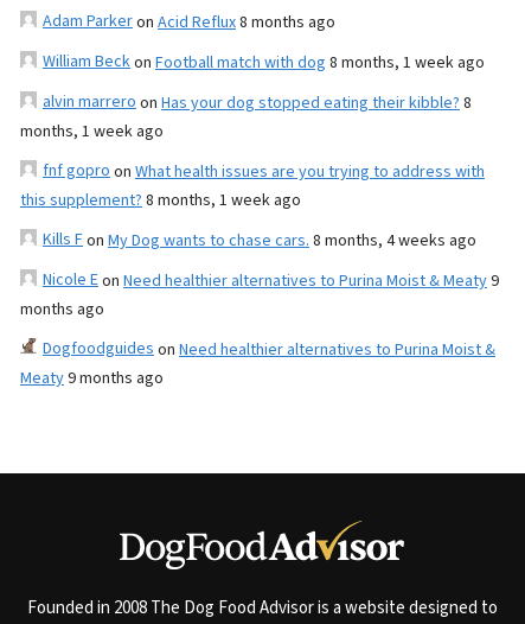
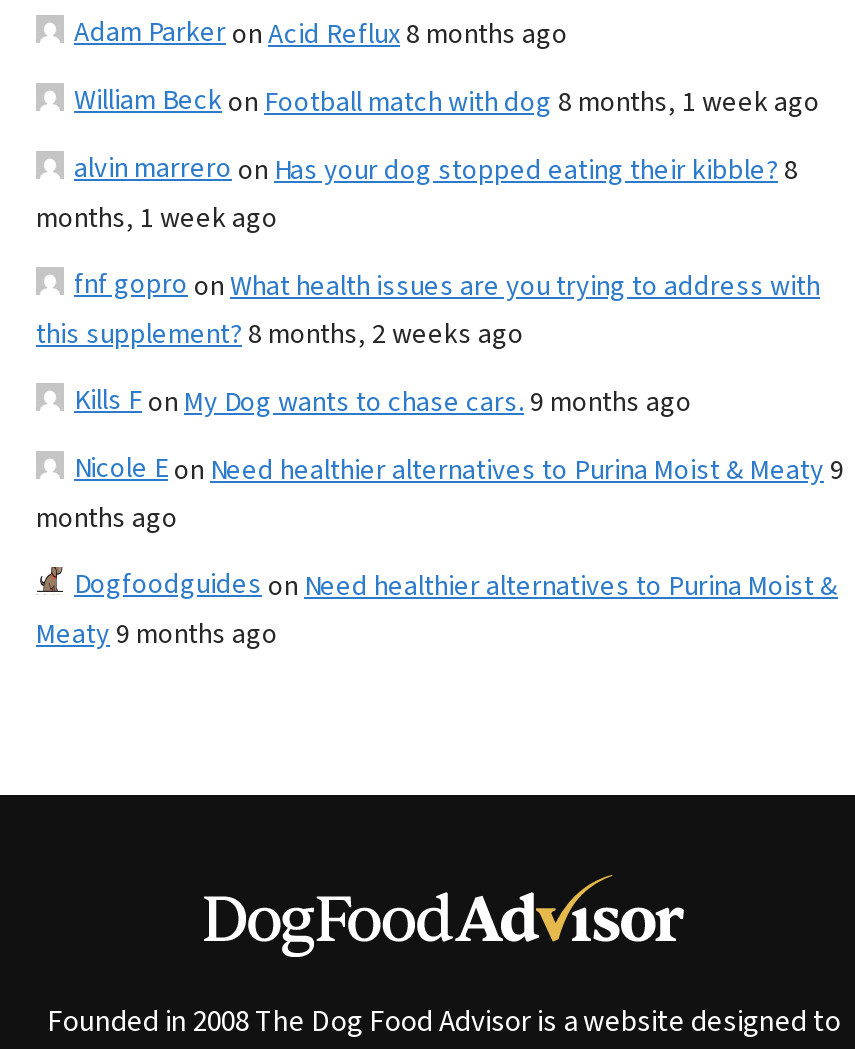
[20,188,301,212] this supplement? 8 months, 1 week ago -> [36,314,524,354] this supplement? 8 months, 2 weeks ago
[43,227,476,252] Kills Fon My Dog wants to chase cars. 8 months, 4 weeks ago -> [74,380,692,422] Kills Fon My Dog wants to chase cars. 9 months ago

